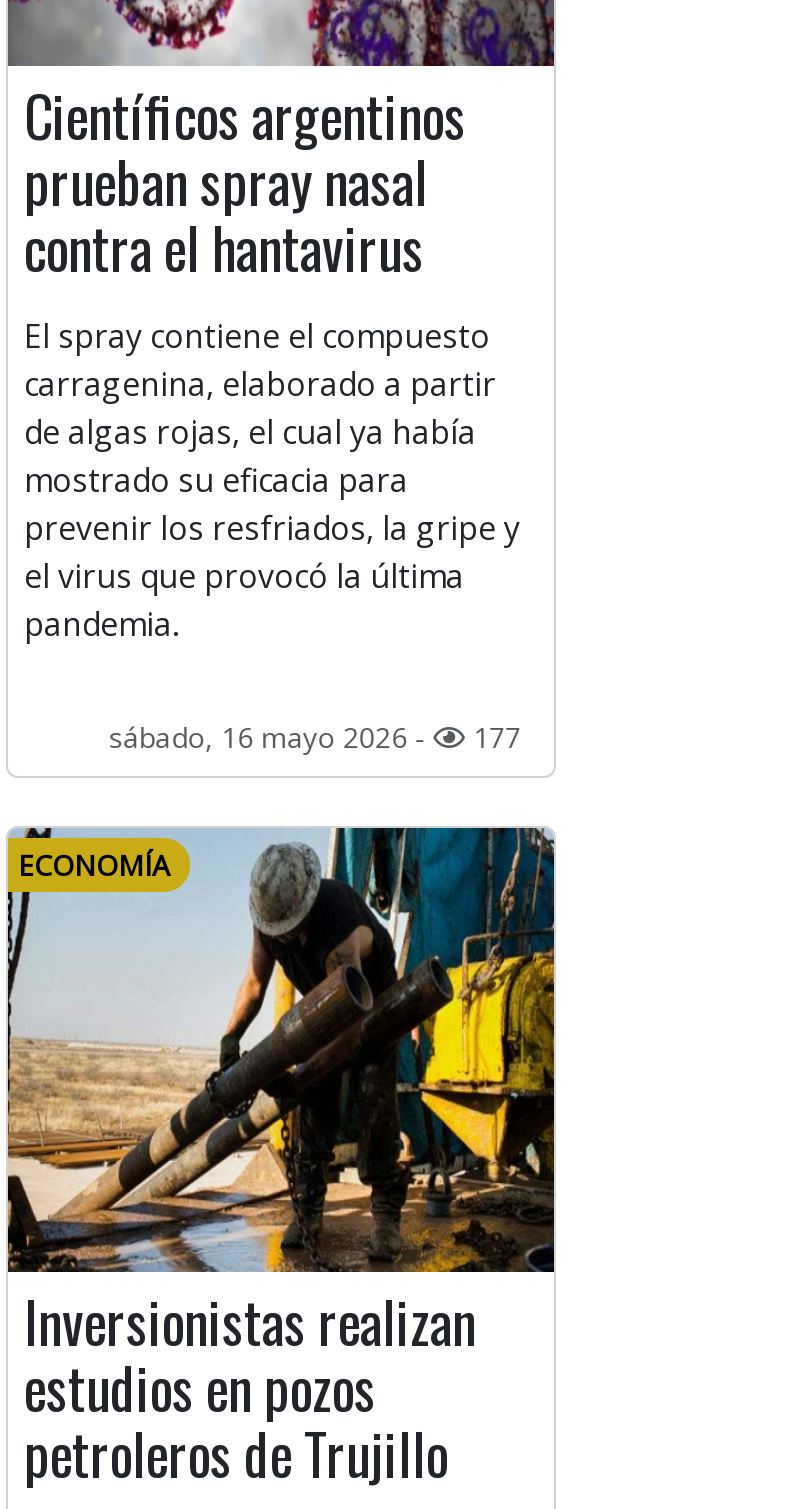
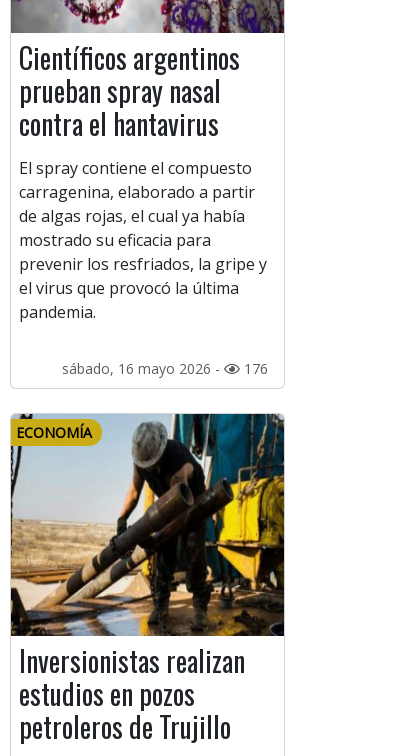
[109,718,521,756] sábado, 16 mayo 2026 - 177 -> [62,359,268,378] sábado, 16 mayo 2026 - 176

